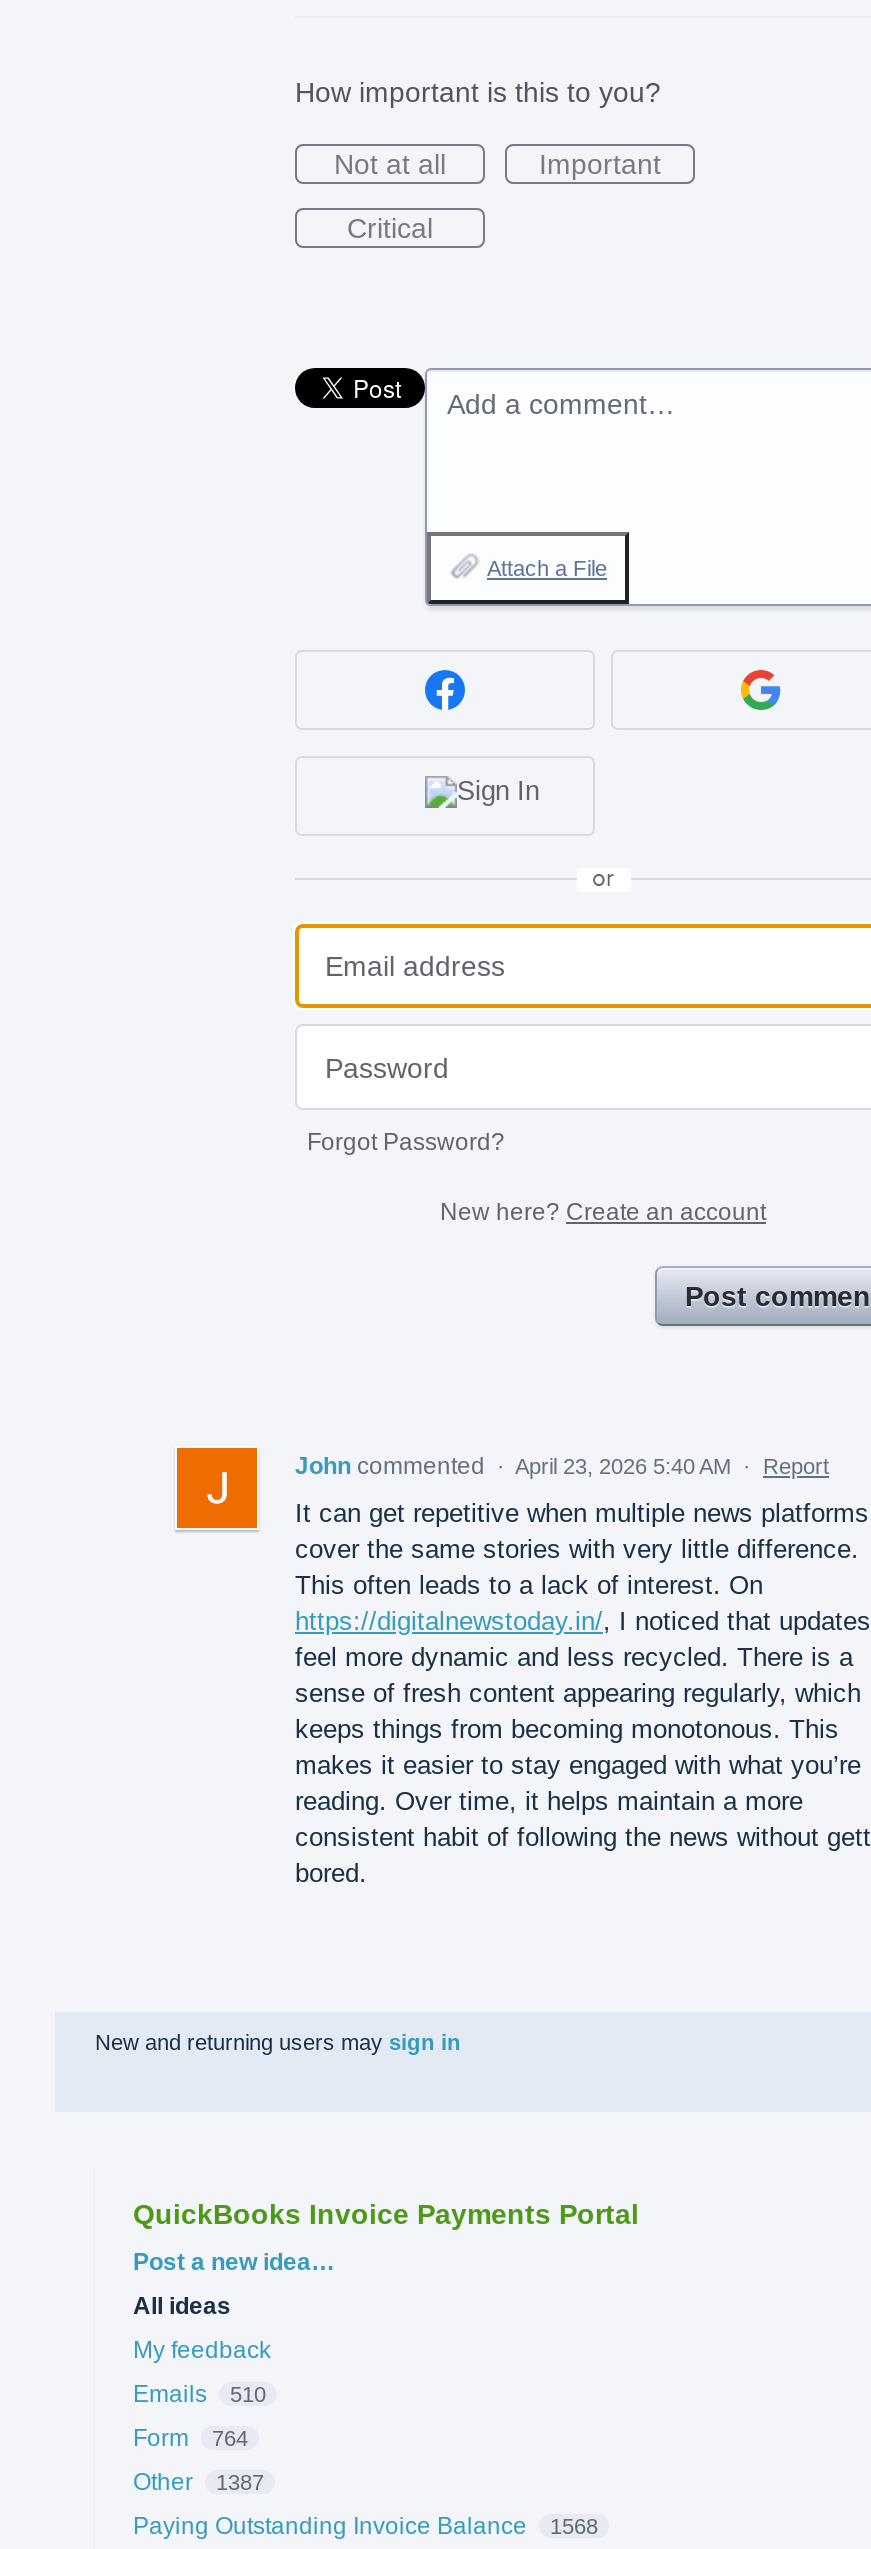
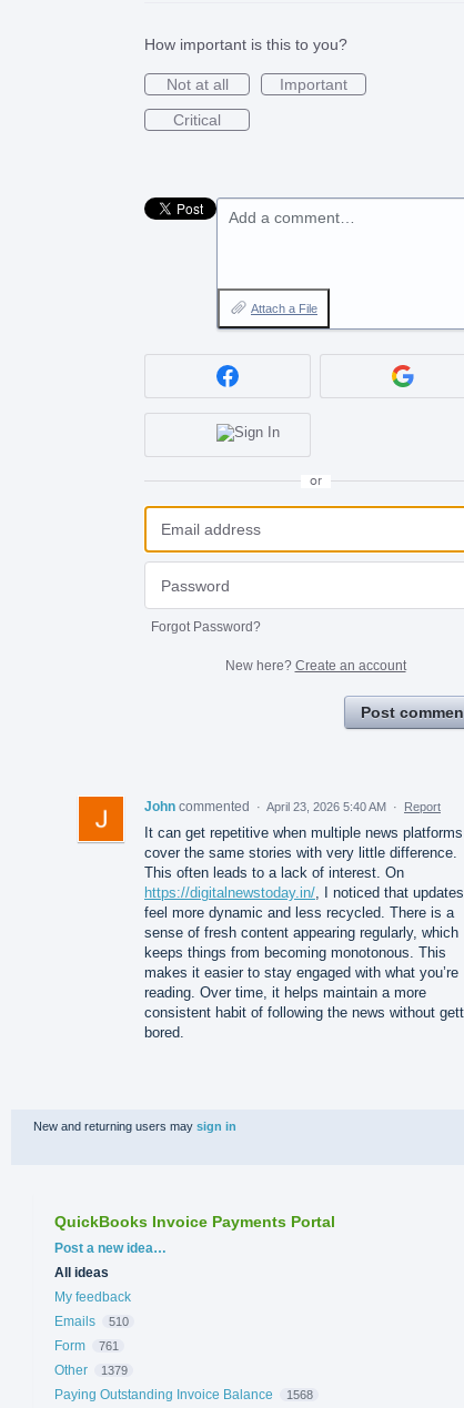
[133,2424,248,2452] Form 764 -> [54,1338,118,1354] Form 761
[133,2468,264,2496] Other 1387 -> [54,1363,127,1378] Other 1379

